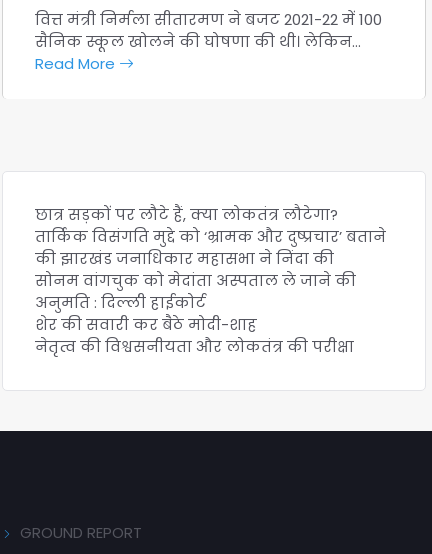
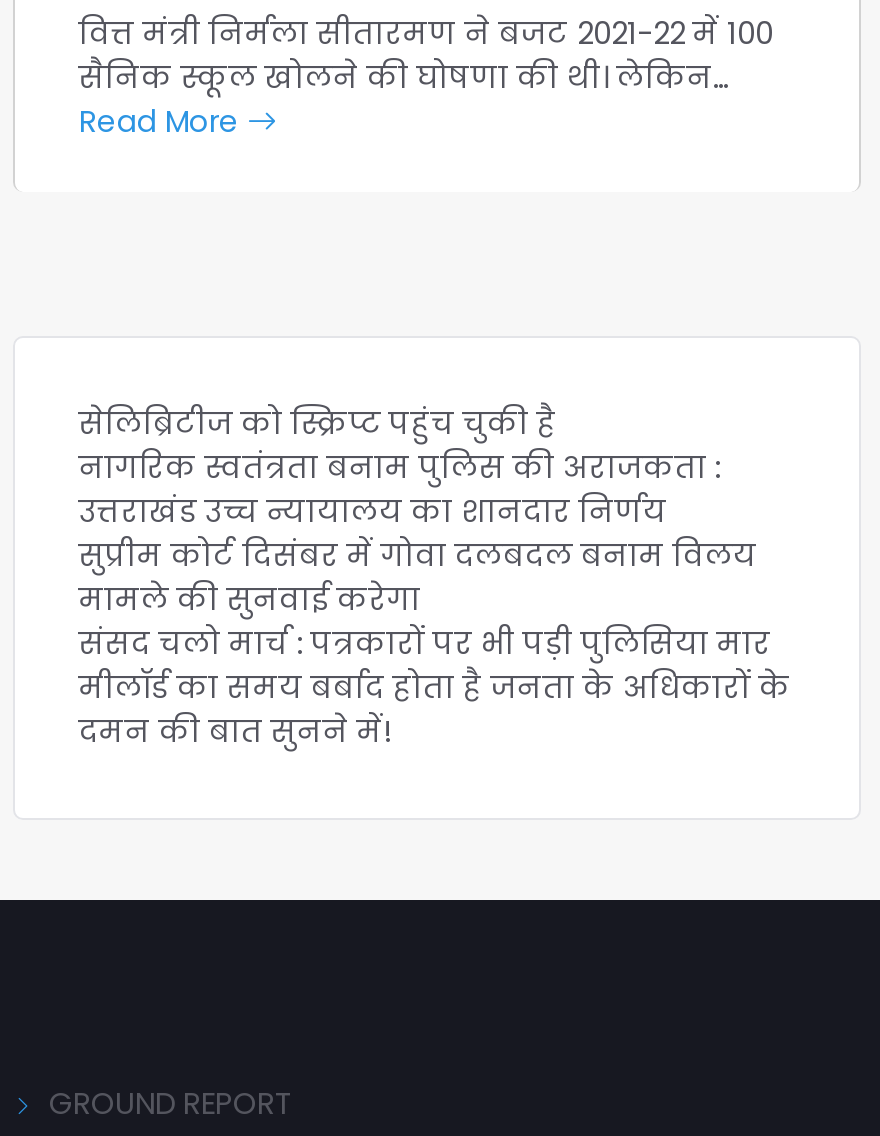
[35,204,386,357] छात्र सड़कों पर लौटे हैं, क्या लोकतंत्र लौटेगा? | तार्किक विसंगति मुद्दे को ‘भ्रामक और दुष्प्रचार’ बताने | की झारखंड जनाधिकार महासभा ने निंदा की | सोनम वांगचुक को मेदांता अस्पताल ले जाने की | अनुमति : दिल्ली हाईकोर्ट | शेर की सवारी कर बैठे मोदी-शाह | नेतृत्व की विश्वसनीयता और लोकतंत्र की परीक्षा -> [79,402,791,752] सेलिब्रिटीज को स्क्रिप्ट पहुंच चुकी है | नागरिक स्वतंत्रता बनाम पुलिस की अराजकता : | उत्तराखंड उच्च न्यायालय का शानदार निर्णय | सुप्रीम कोर्ट दिसंबर में गोवा दलबदल बनाम विलय | मामले की सुनवाई करेगा | संसद चलो मार्च : पत्रकारों पर भी पड़ी पुलिसिया मार | मीलॉर्ड का समय बर्बाद होता है जनता के अधिकारों के | दमन की बात सुनने में!

